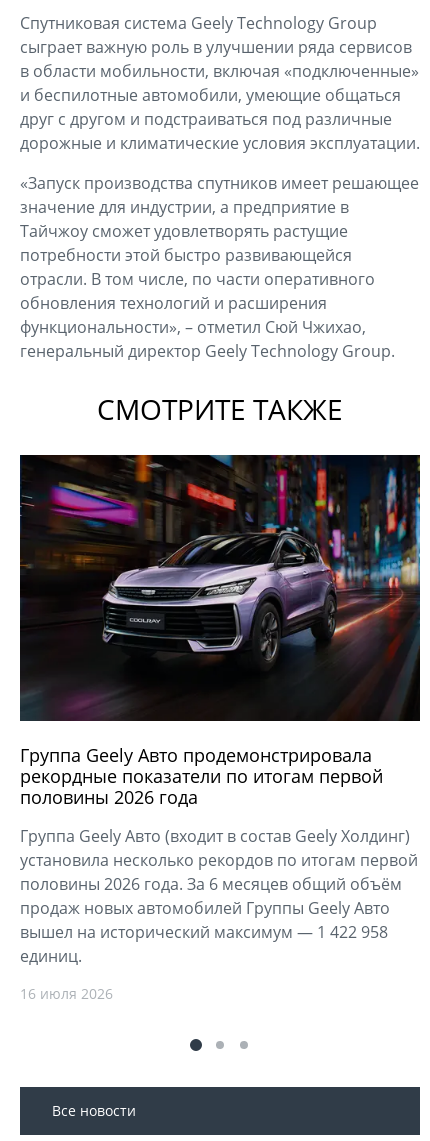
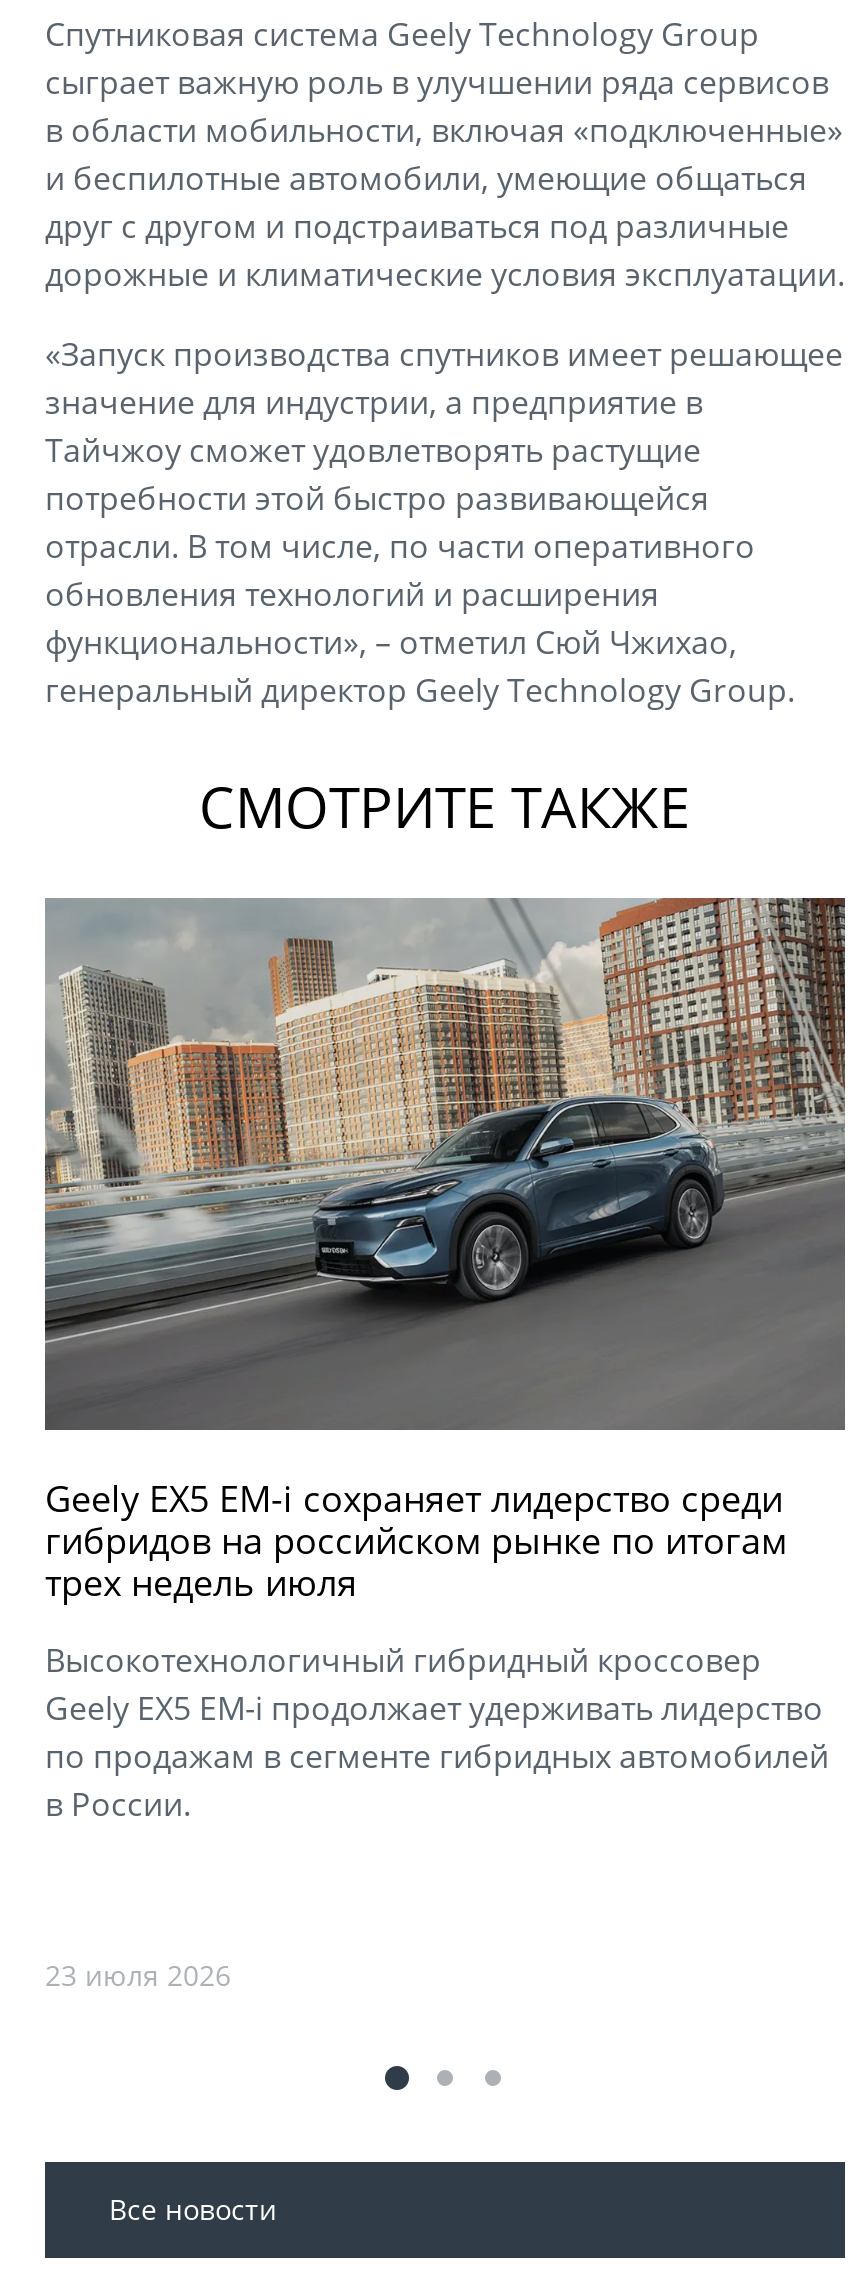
[19,454,421,809] [image] | Группа Geely Авто продемонстрировала | рекордные показатели по итогам первой | половины 2026 года -> [43,896,847,1607] [image] | Geely EX5 EM-i сохраняет лидерство среди | гибридов на российском рынке по итогам | трех недель июля
[20,825,418,967] Группа Geely Авто (входит в состав Geely Холдинг) | установила несколько рекордов по итогам первой | половины 2026 года. За 6 месяцев общий объём | продаж новых автомобилей Группы Geely Авто | вышел на исторический максимум — 1 422 958 | единиц. -> [45,1639,829,1827] Высокотехнологичный гибридный кроссовер | Geely EX5 EM-i продолжает удерживать лидерство | по продажам в сегменте гибридных автомобилей | в России.
[20,984,113,1003] 16 июля 2026 -> [45,1957,231,1995] 23 июля 2026

